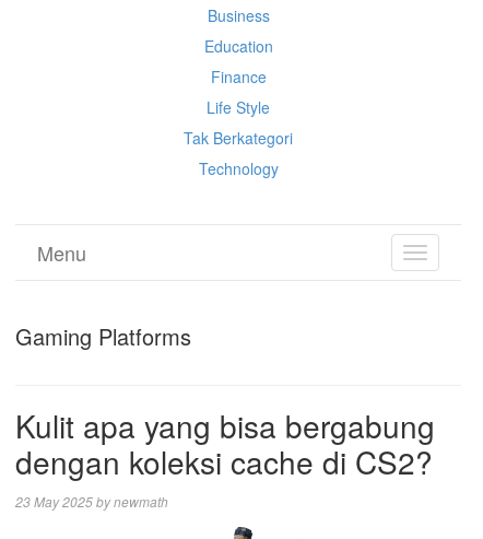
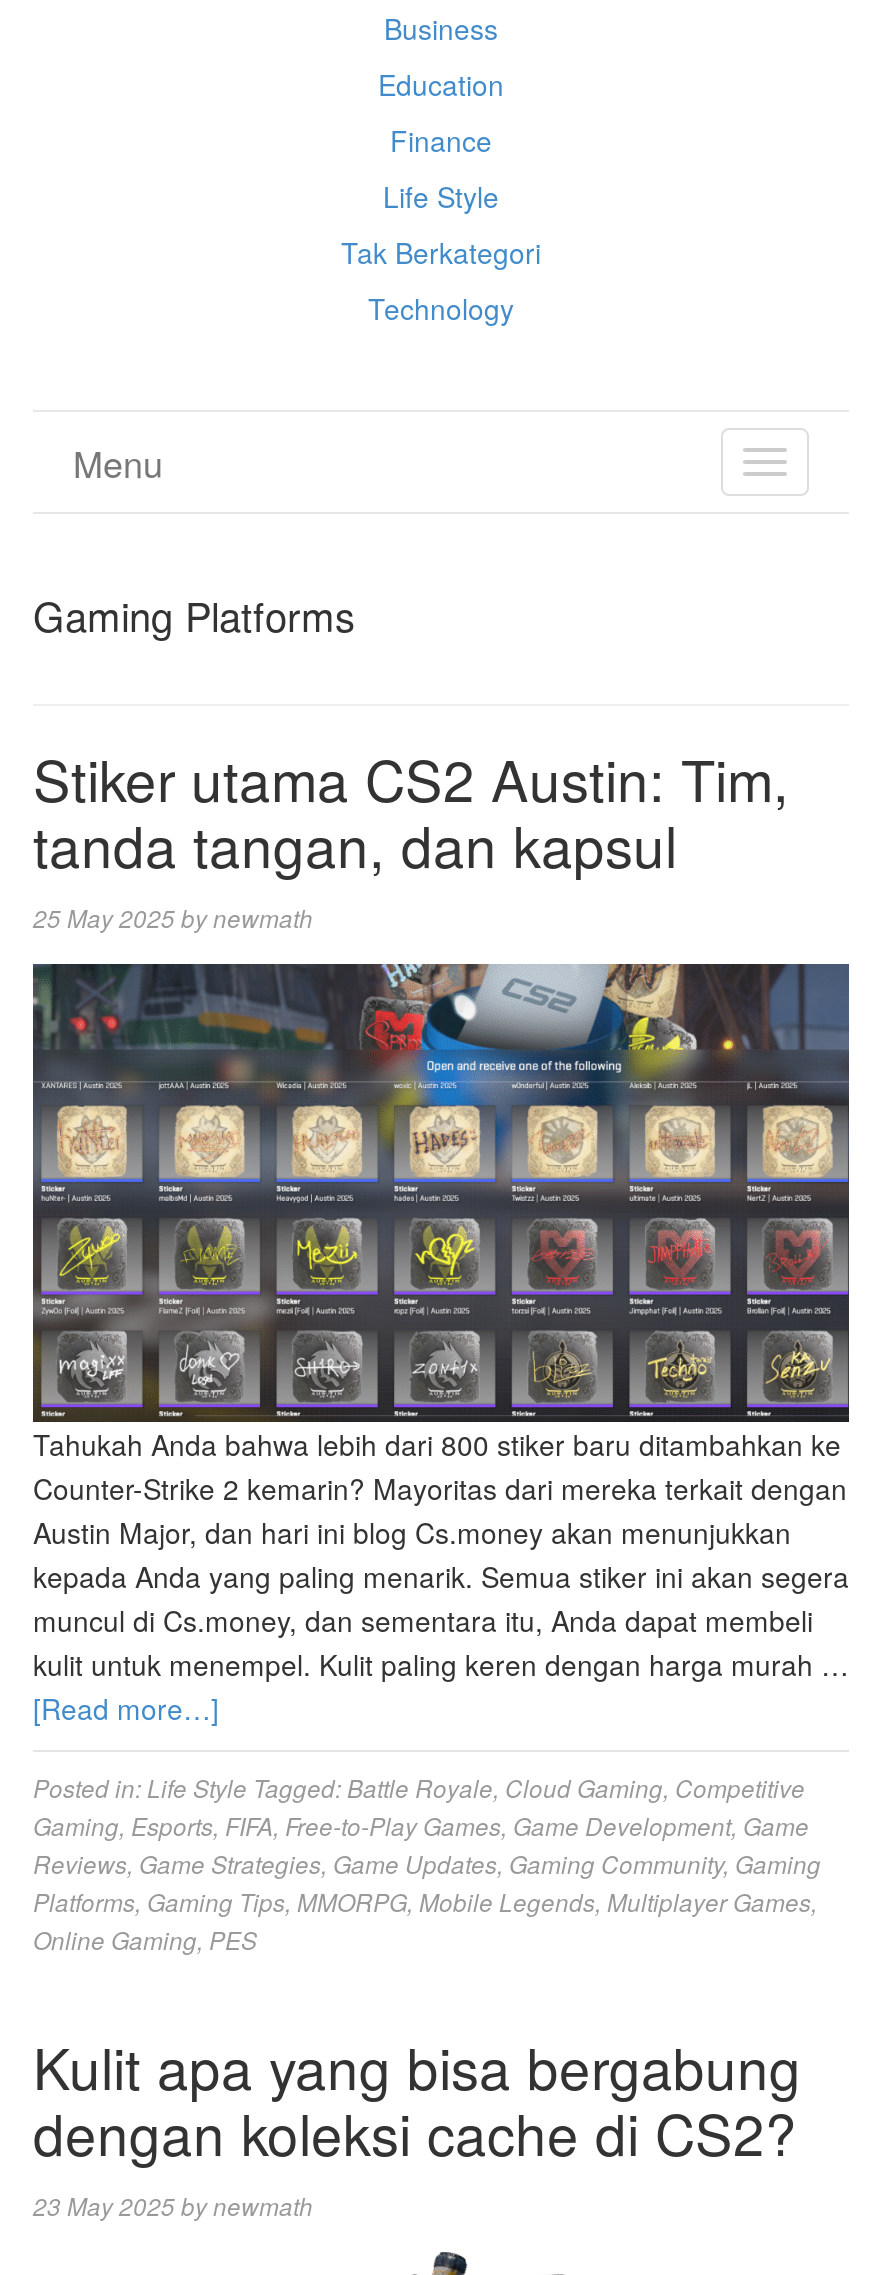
none -> [31,962,851,1957] [image] | Tahukah Anda bahwa lebih dari 800 stiker baru ditambahkan ke | Counter-Strike 2 kemarin? Mayoritas dari mereka terkait dengan | Austin Major, dan hari ini blog Cs.money akan menunjukkan | kepada Anda yang paling menarik. Semua stiker ini akan segera | muncul di Cs.money, dan sementara itu, Anda dapat membeli | kulit untuk menempel. Kulit paling keren dengan harga murah … | [Read more…] | Posted in: Life Style Tagged: Battle Royale, Cloud Gaming, Competitive | Gaming, Esports, FIFA, Free-to-Play Games, Game Development, Game | Reviews, Game Strategies, Game Updates, Gaming Community, Gaming | Platforms, Gaming Tips, MMORPG, Mobile Legends, Multiplayer Games, | Online Gaming, PES
none -> [33,738,789,934] Stiker utama CS2 Austin: Tim, | tanda tangan, dan kapsul | 25 May 2025 by newmath

